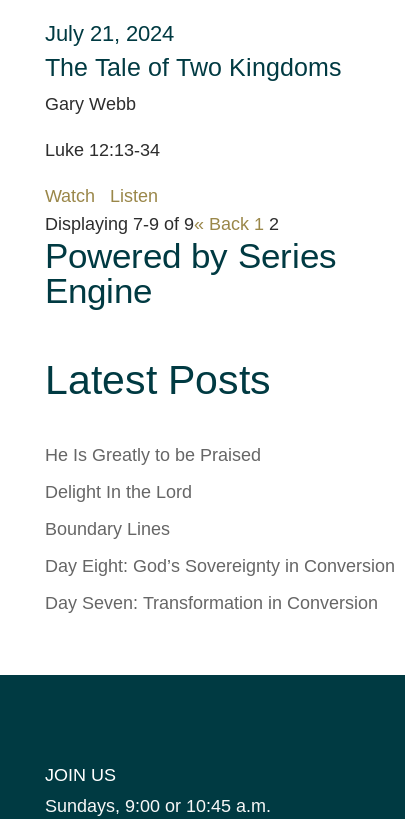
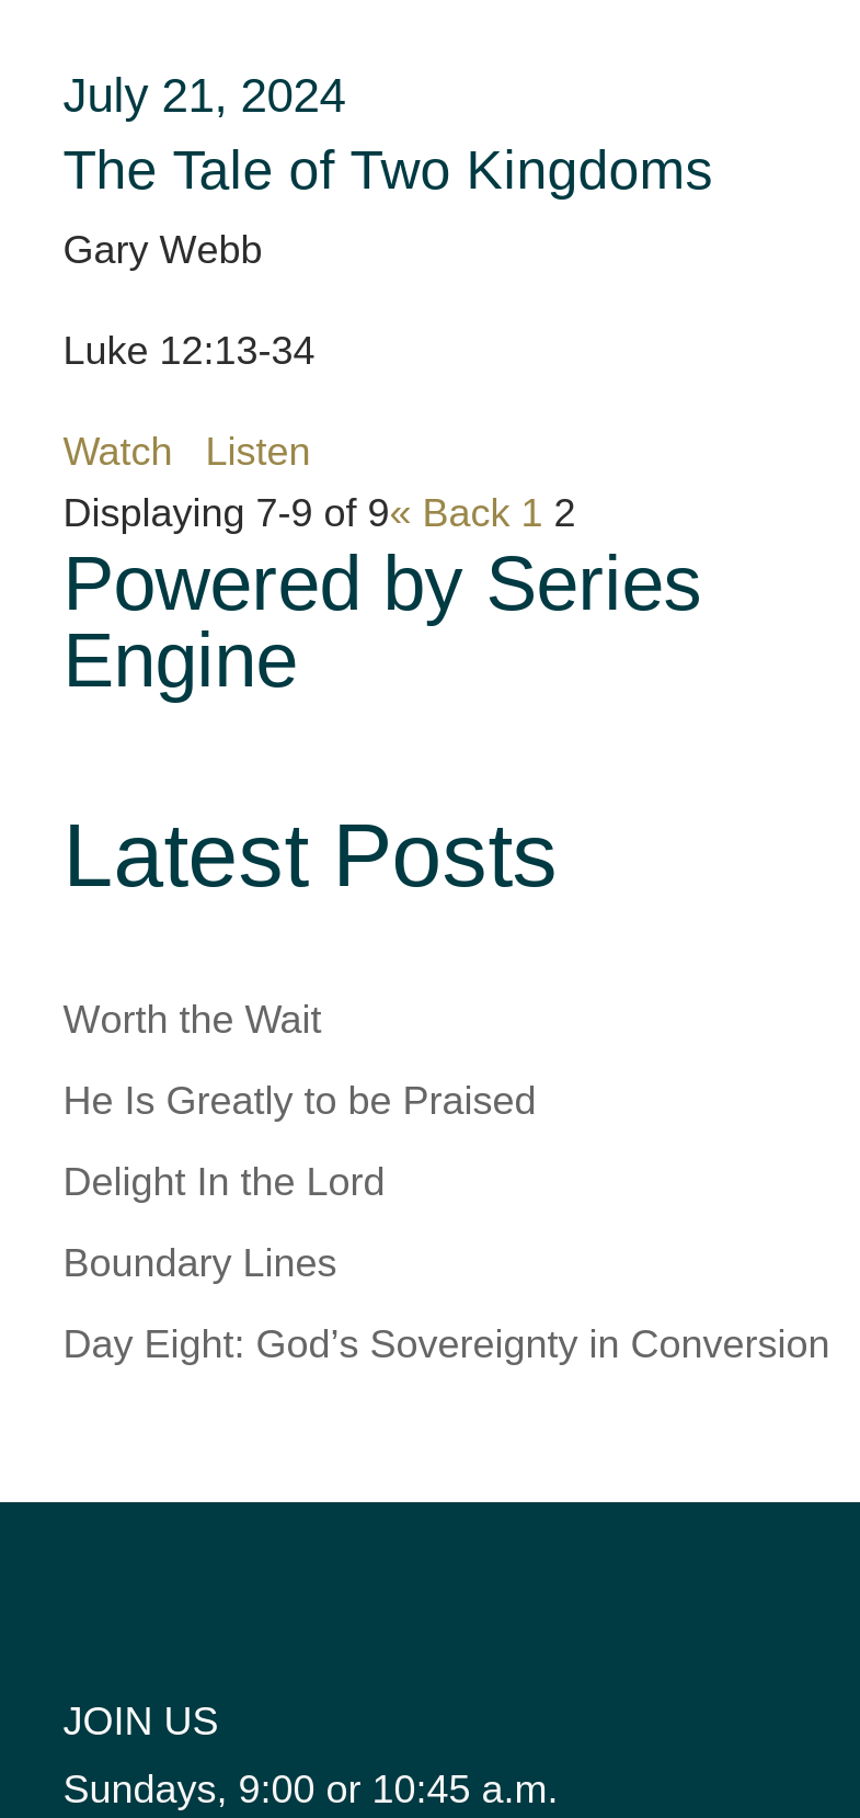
none -> [63,997,322,1041] Worth the Wait
moved [45,445,395,576] -> [63,1078,830,1365]: He Is Greatly to be Praised | Delight In the Lord | Boundary Lines | Day Eight: God’s Sovereignty in Conversion
[45,593,378,613] Day Seven: Transformation in Conversion -> none

